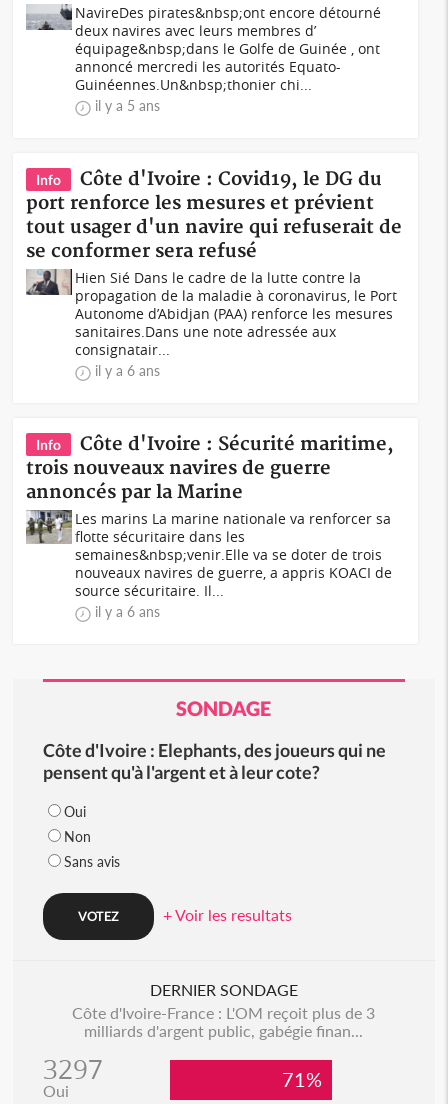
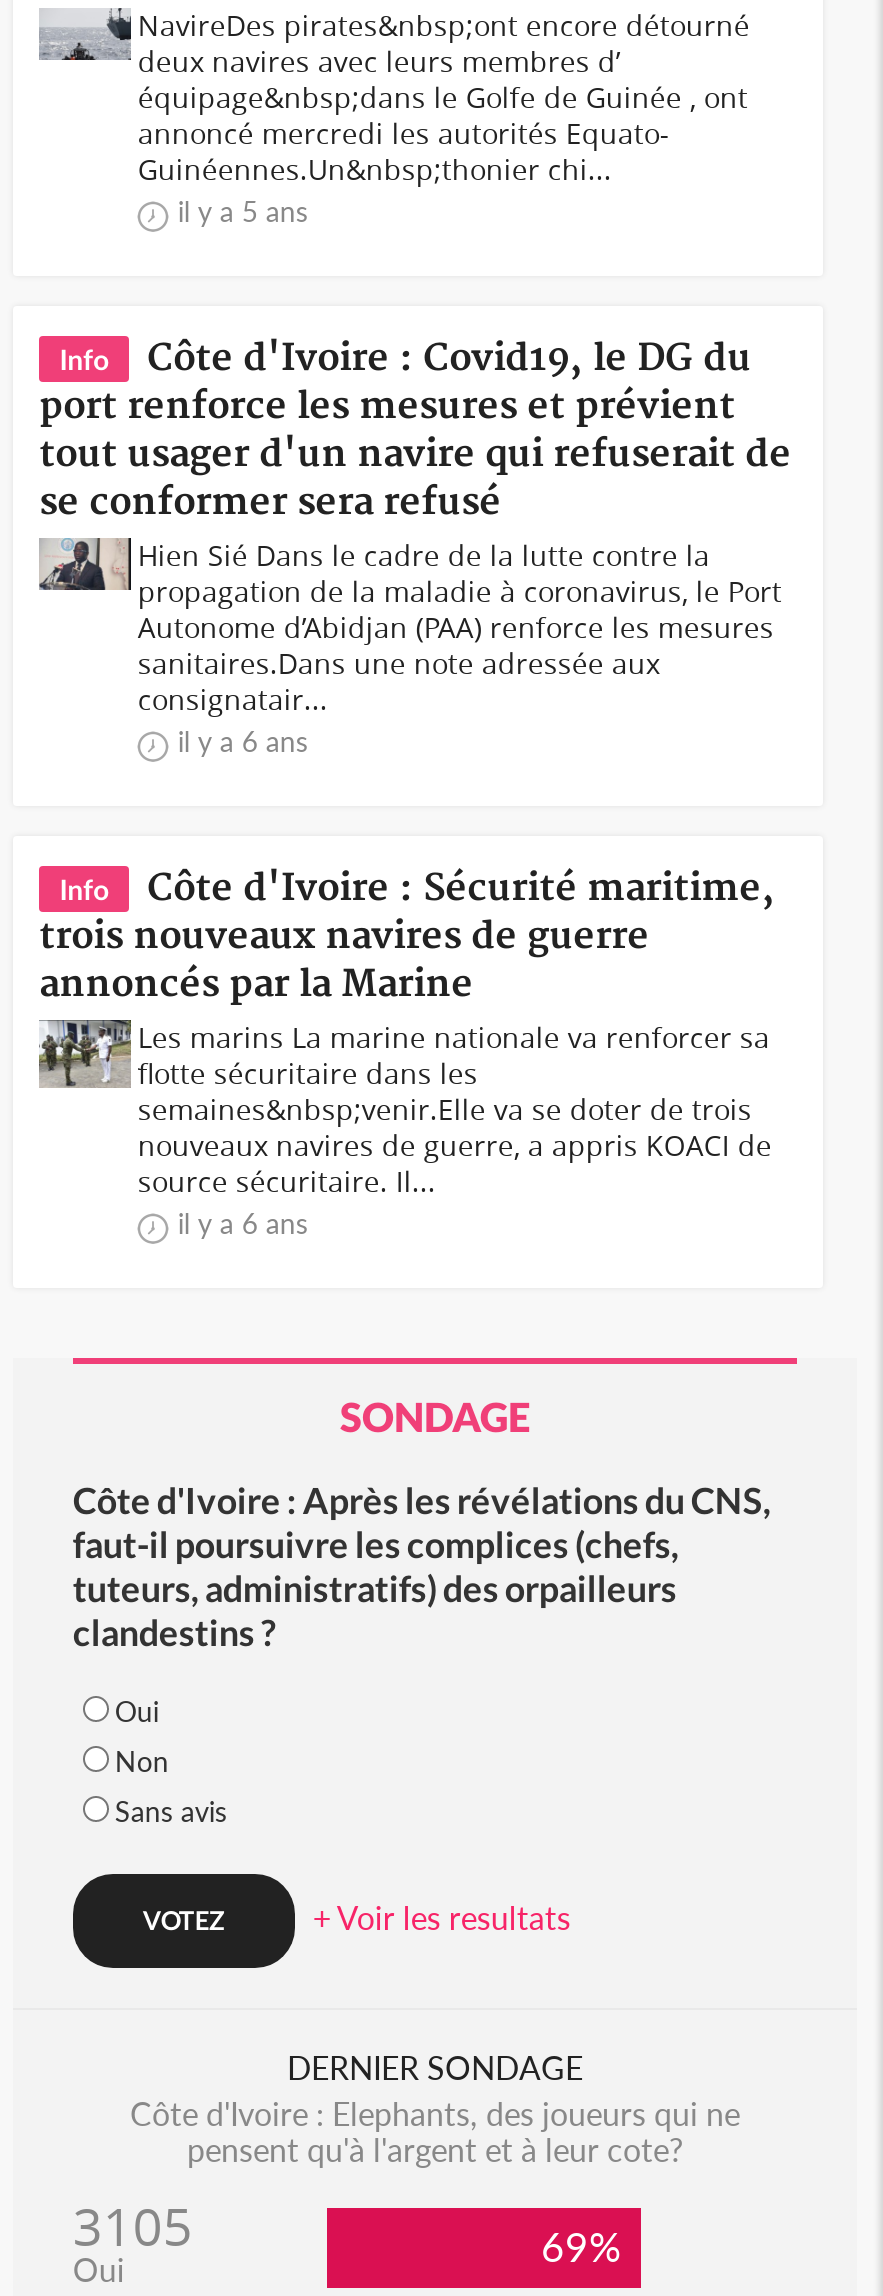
none -> [73,1478,771,1654] Côte d'Ivoire : Après les révélations du CNS, | faut-il poursuivre les complices (chefs, | tuteurs, administratifs) des orpailleurs | clandestins ?
moved [43,739,386,783] -> [130,2094,740,2168]: Côte d'Ivoire : Elephants, des joueurs qui ne | pensent qu'à l'argent et à leur cote?
[43,1003,375,1087] Côte d'Ivoire-France : L'OM reçoit plus de 3 | milliards d'argent public, gabégie finan... | 3297 -> [73,2192,193,2262] 3105
[282,1067,332,1091] 71% -> [541,2222,641,2270] 69%

